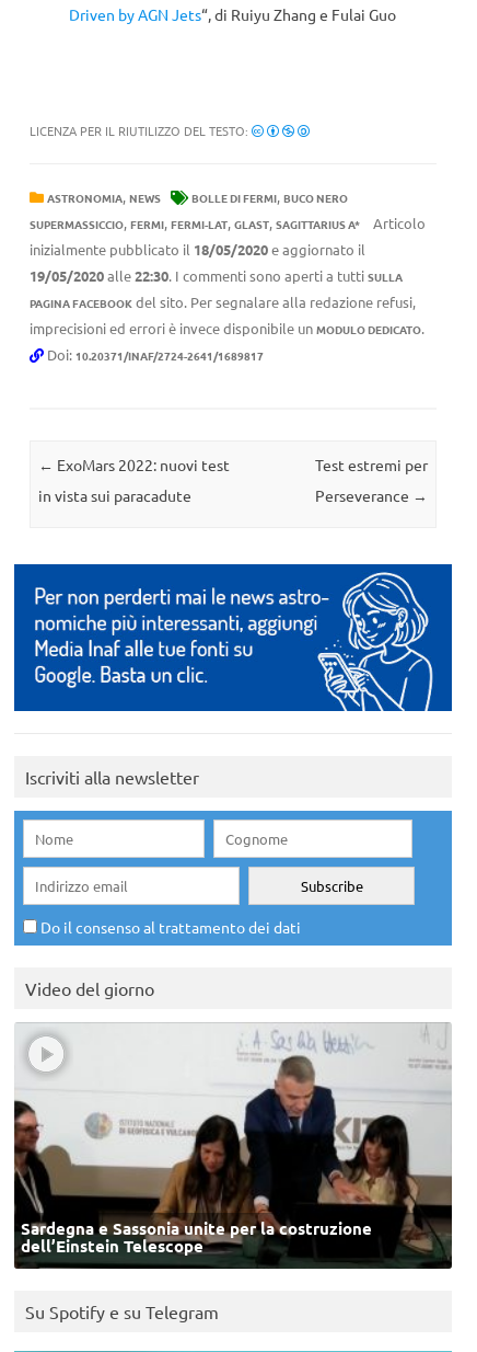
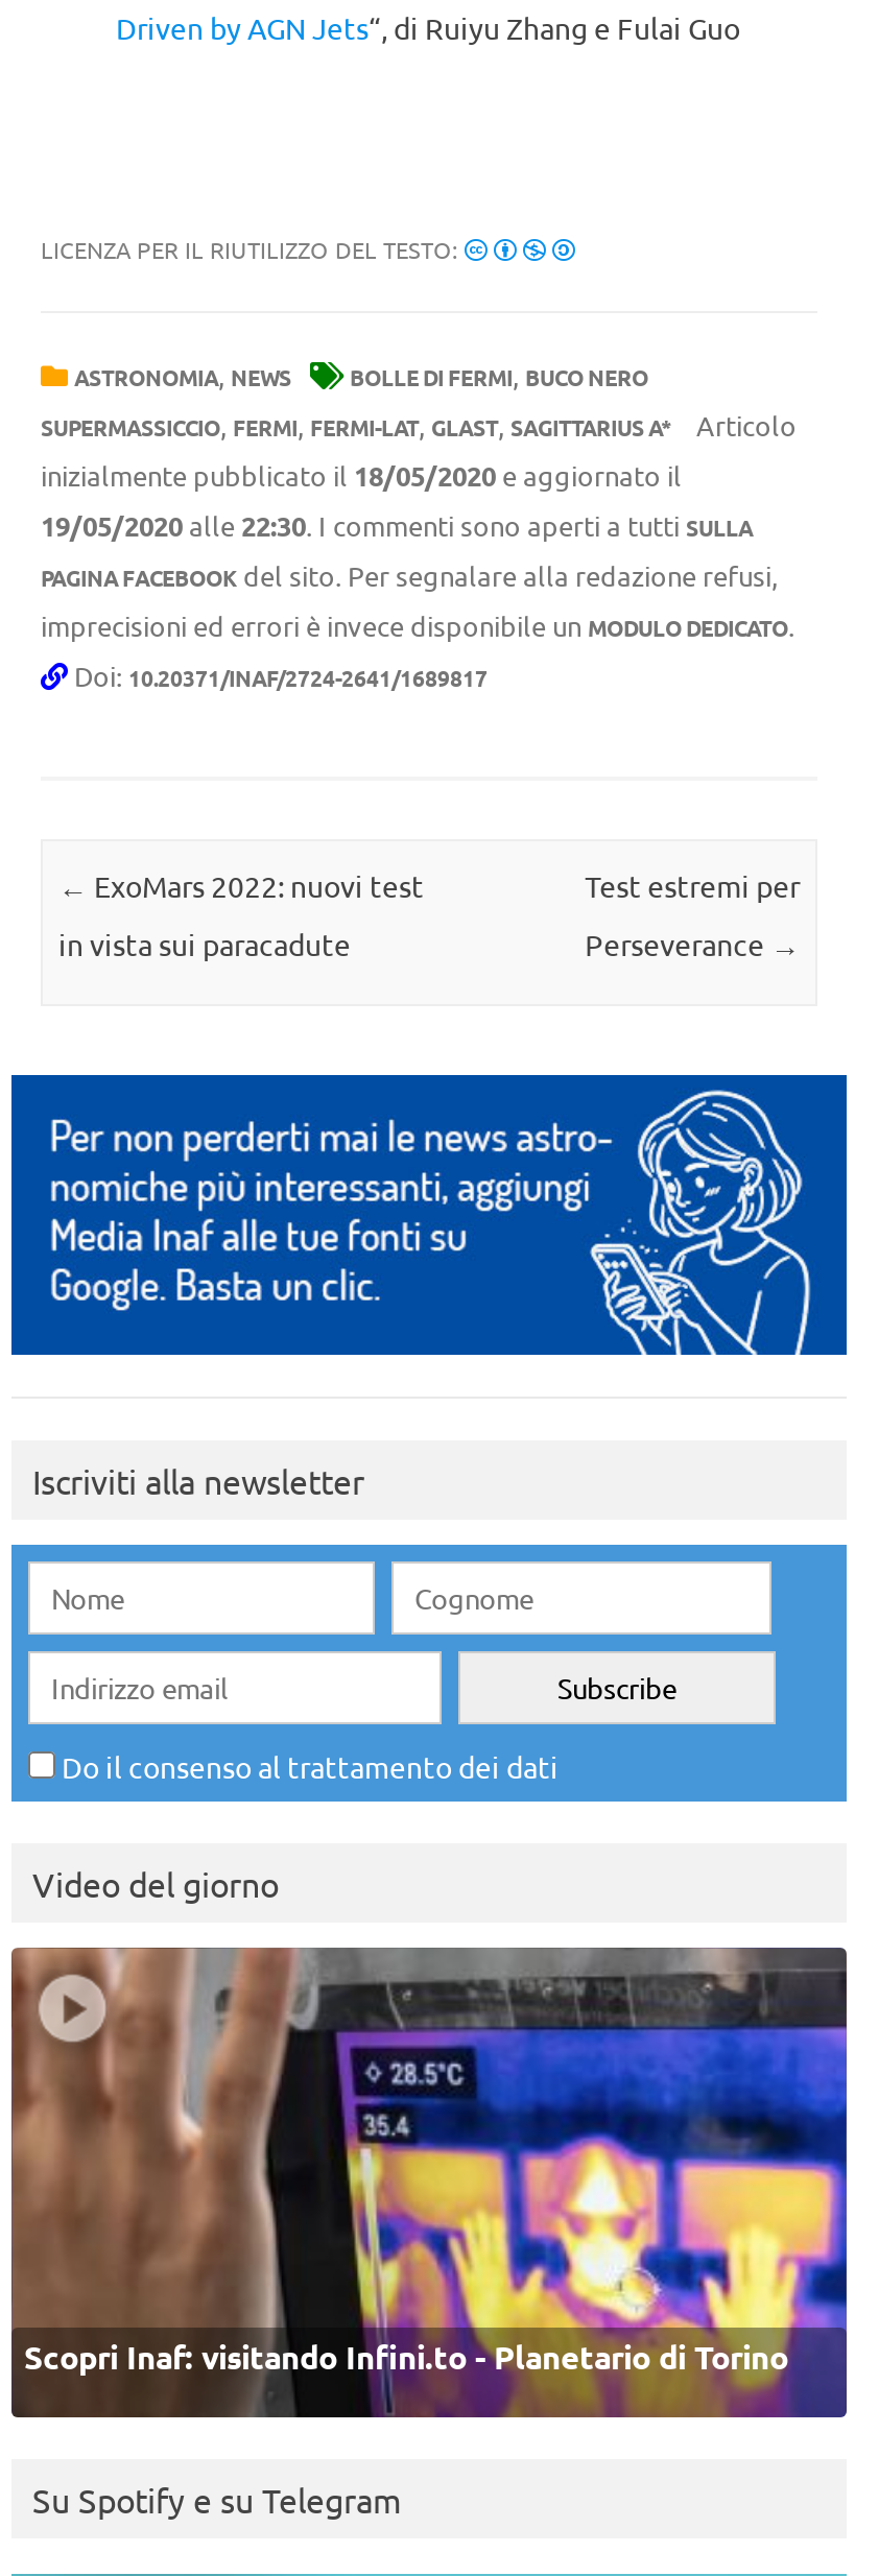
[13,1023,453,1270] [image] | Sardegna e Sassonia unite per la costruzione | dell’Einstein Telescope -> [9,1948,849,2419] [image] | Scopri Inaf: visitando Infini.to - Planetario di Torino

